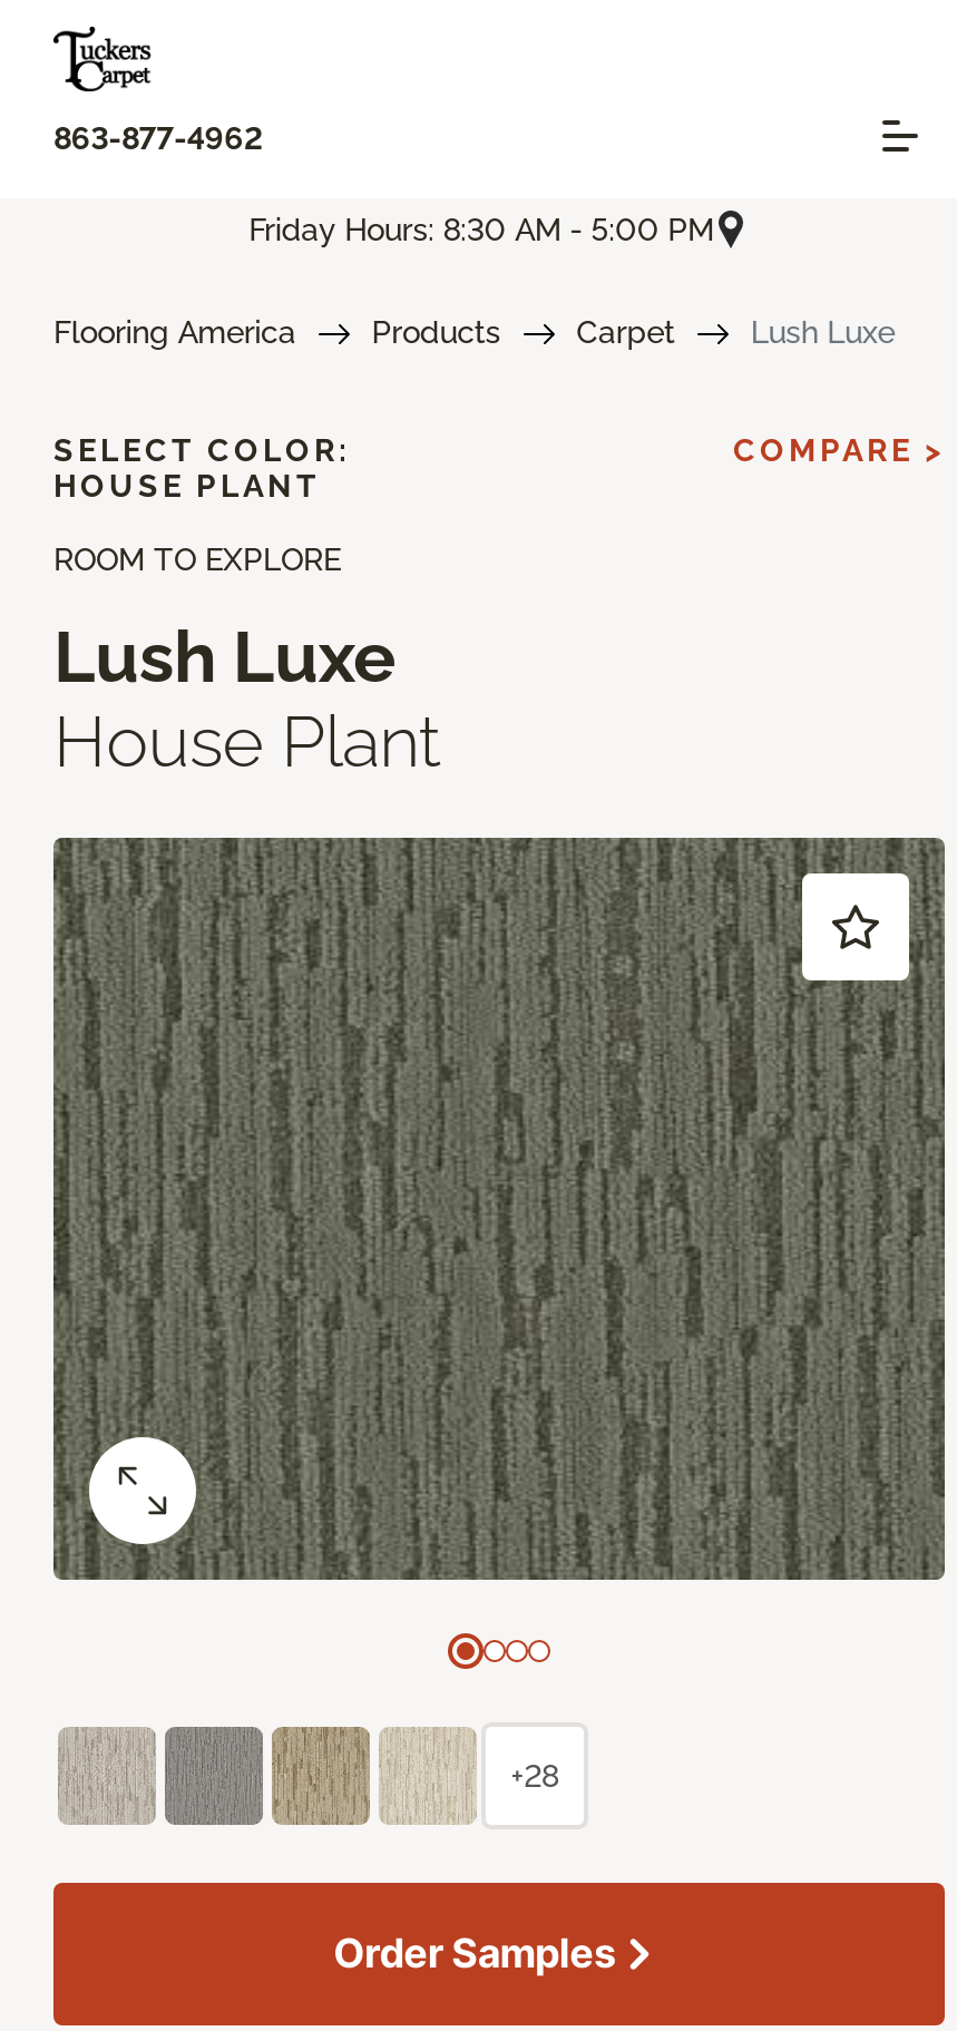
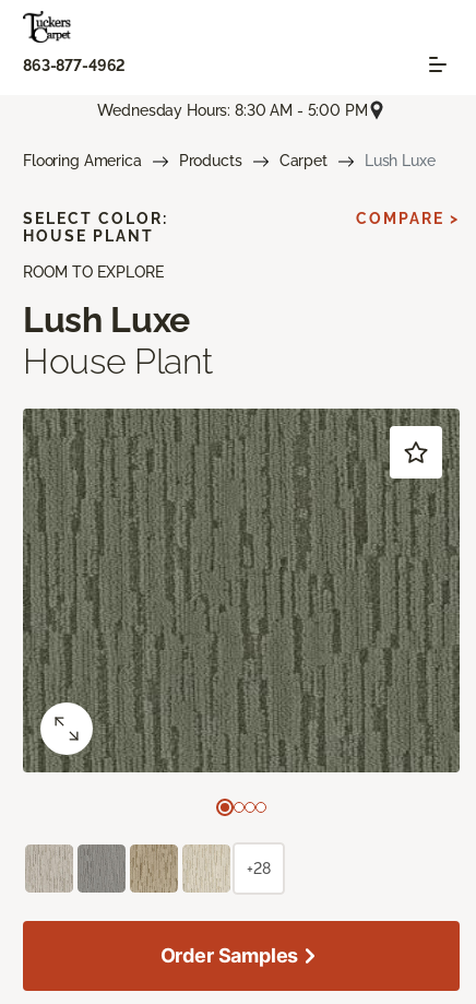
[249,211,714,246] Friday Hours: 8:30 AM - 5:00 PM -> [98,101,367,119] Wednesday Hours: 8:30 AM - 5:00 PM

